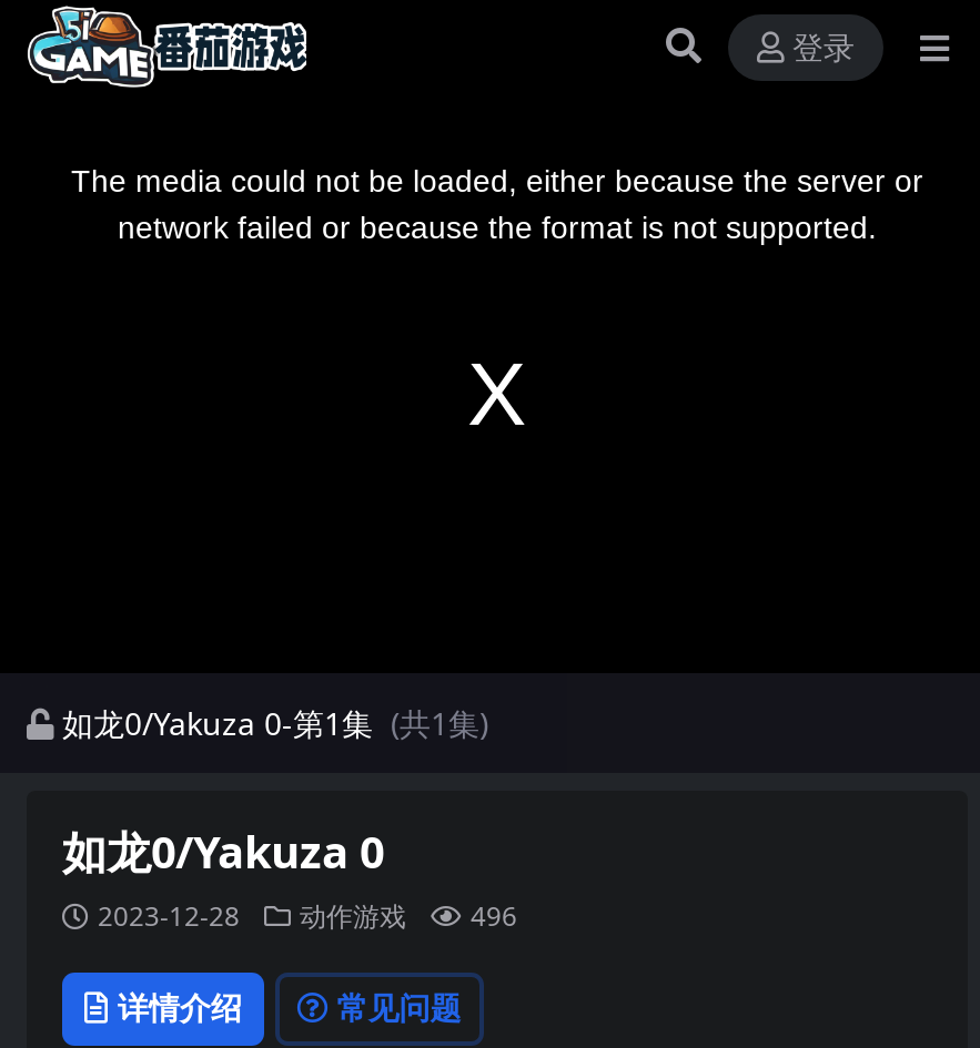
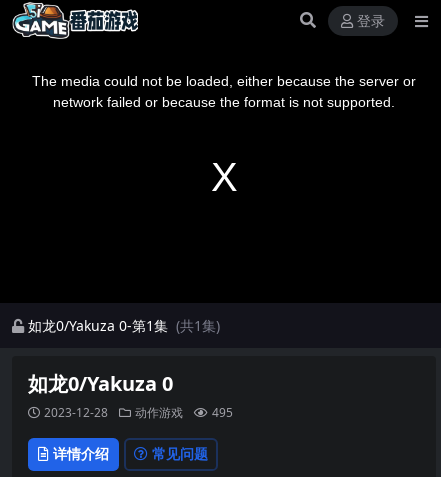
[98,897,517,935] 2023-12-28 动作游戏 496 -> [44,404,233,421] 2023-12-28 动作游戏 495

